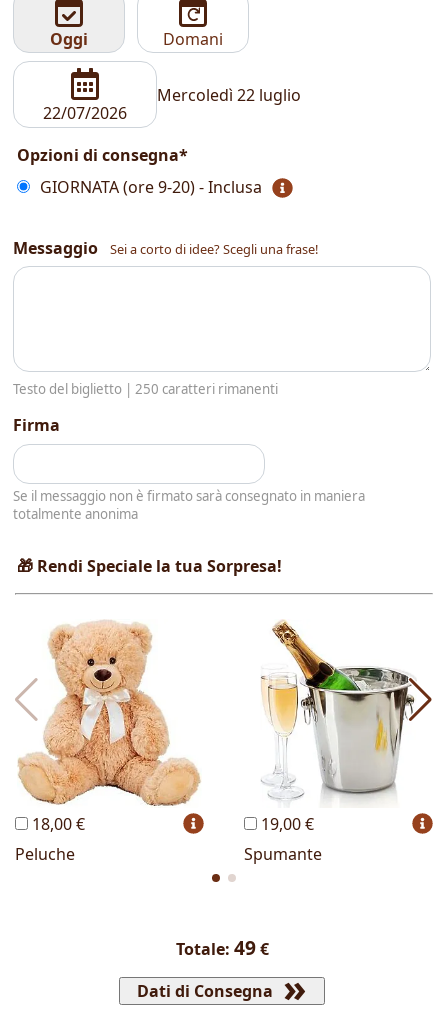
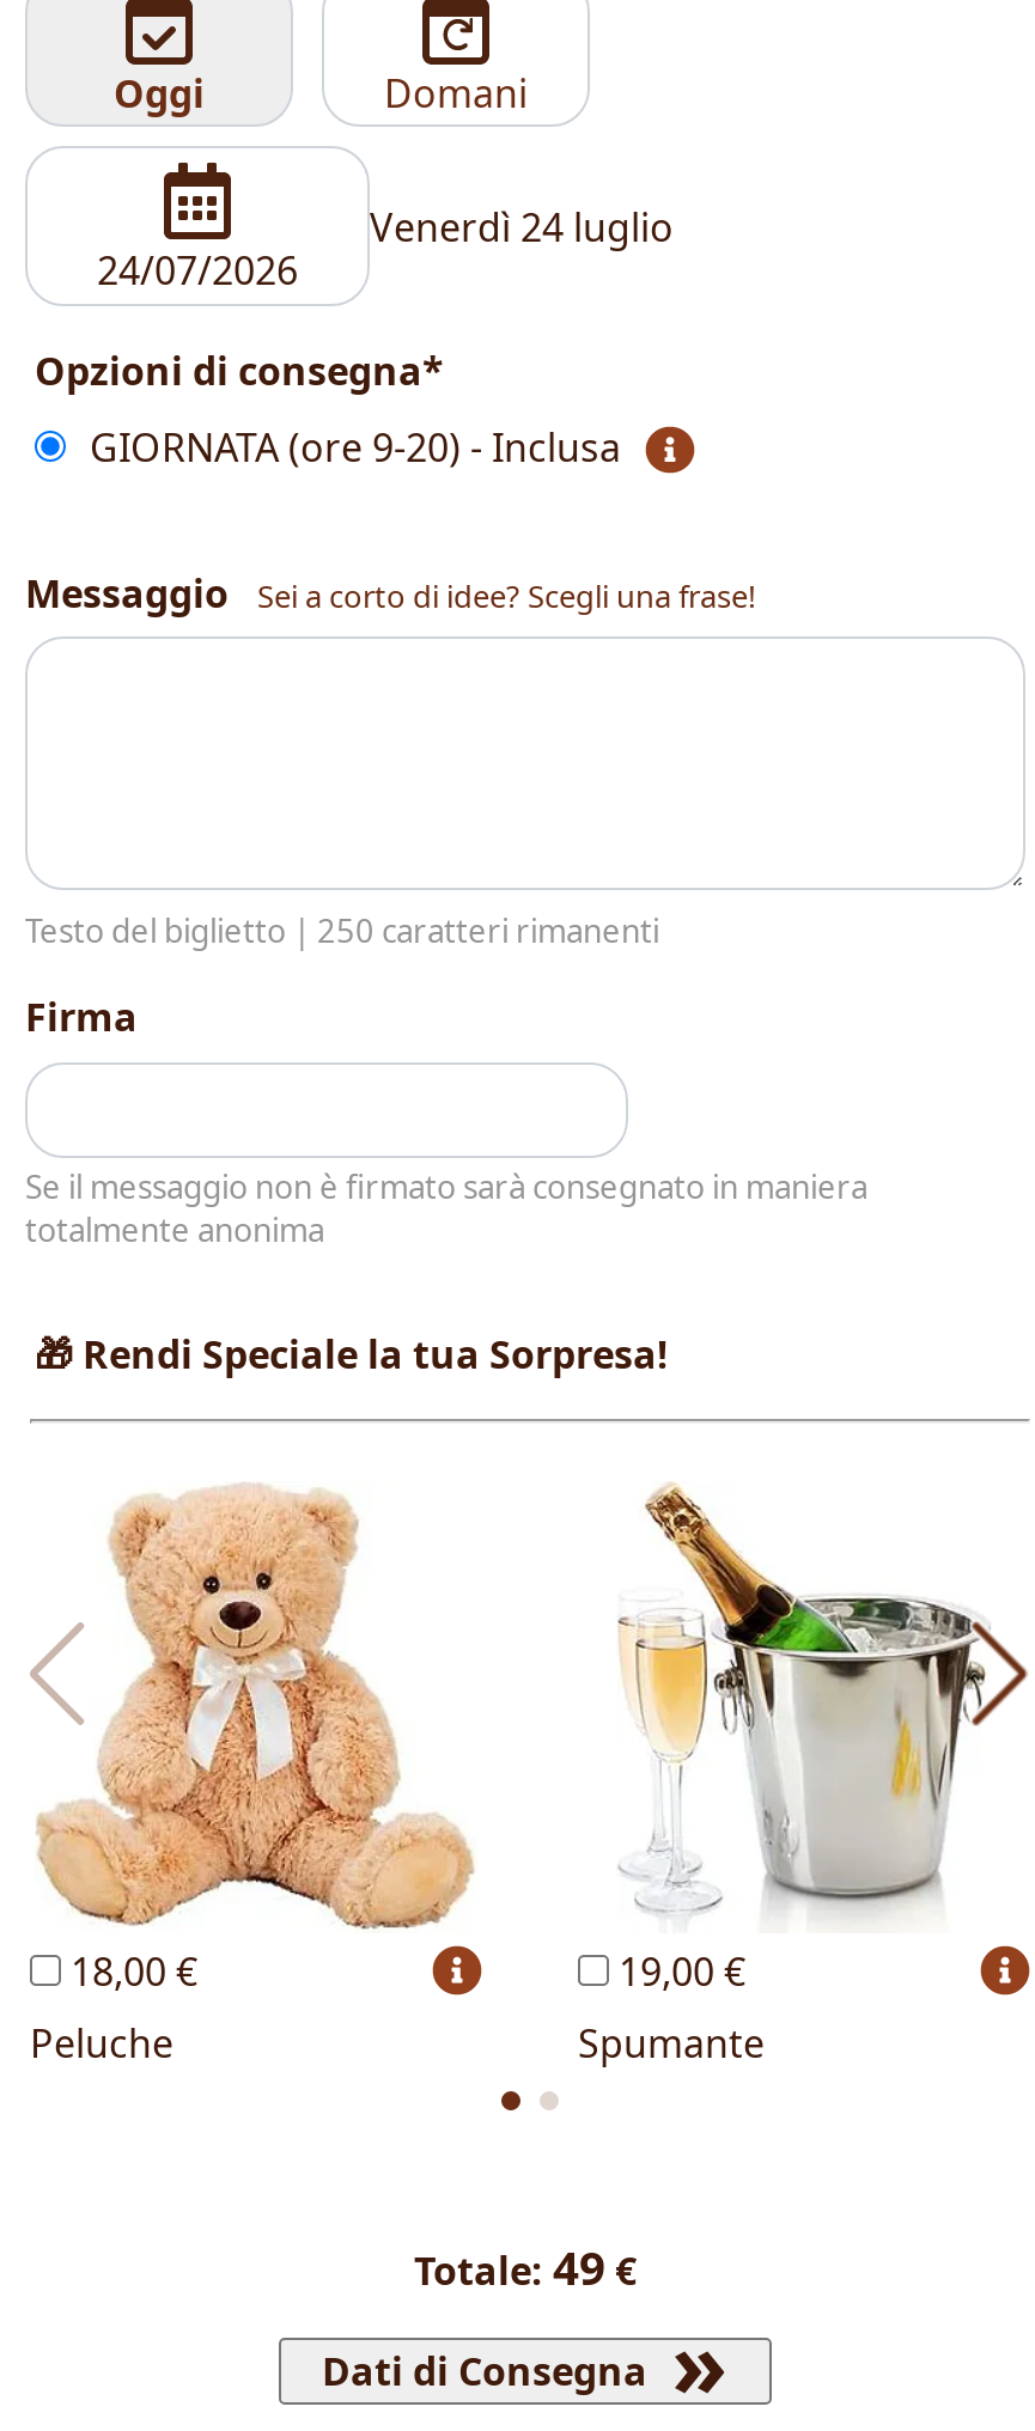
[157,84,301,106] Mercoledì 22 luglio -> [370,200,674,253] Venerdì 24 luglio

